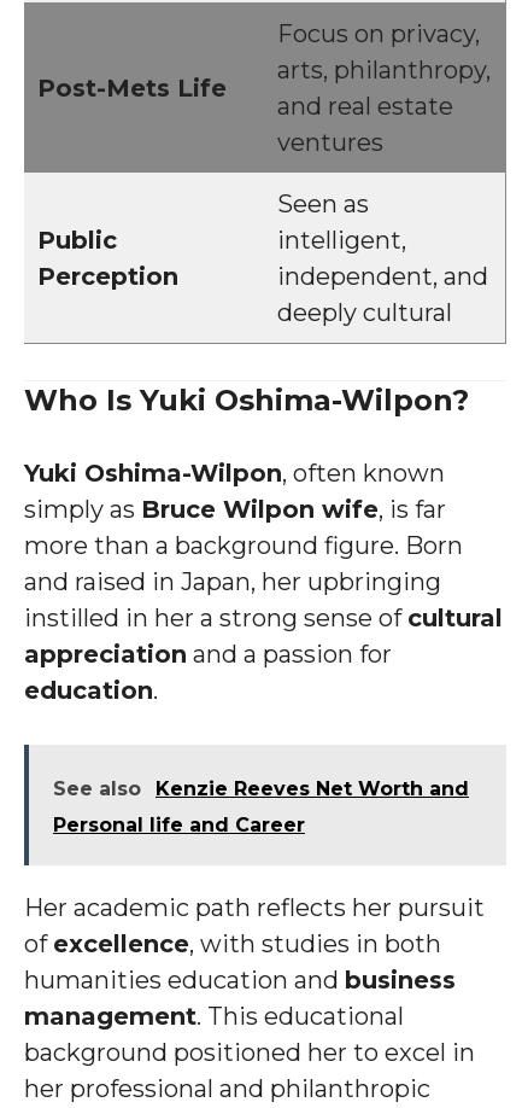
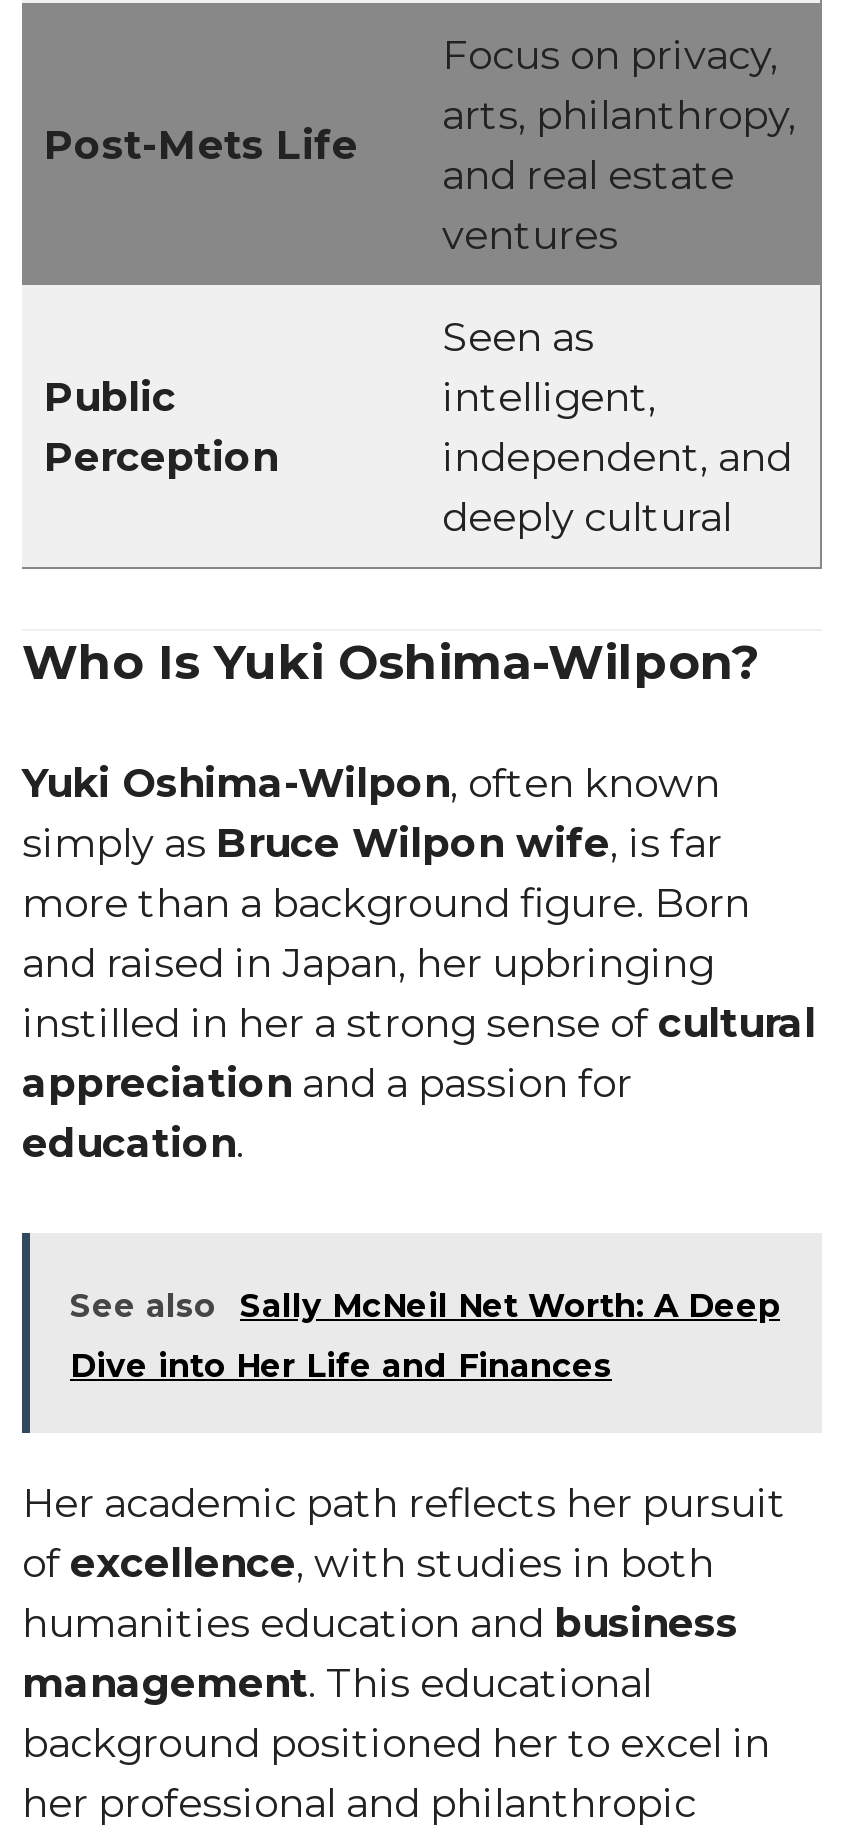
[156,778,469,800] Kenzie Reeves Net Worth and -> [240,1287,780,1325] Sally McNeil Net Worth: A Deep
[53,814,305,837] Personal life and Career -> [70,1347,612,1385] Dive into Her Life and Finances

